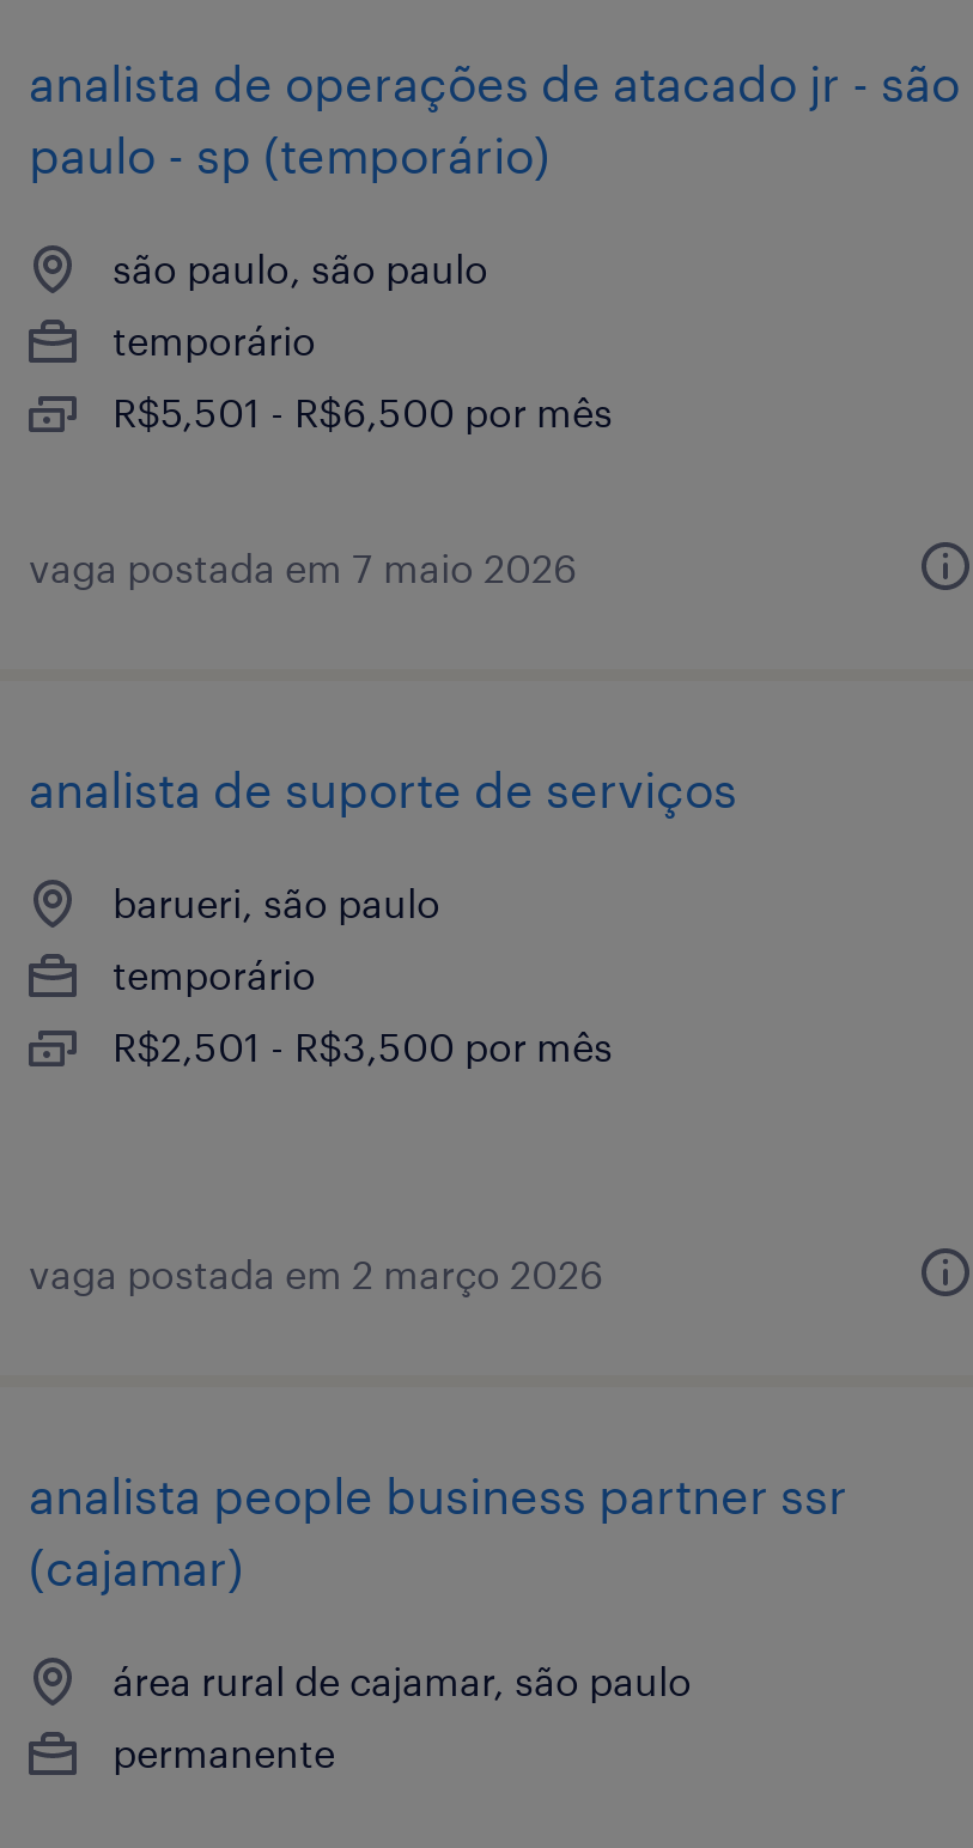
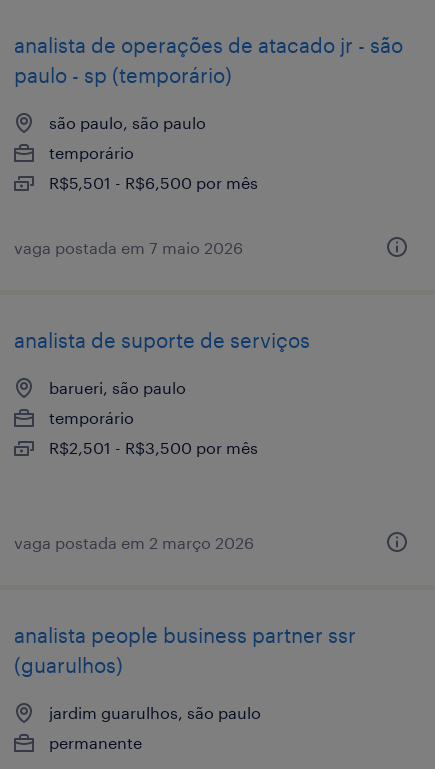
[29,1538,244,1595] (cajamar) -> [14,653,123,677] (guarulhos)
[112,1658,692,1703] área rural de cajamar, são paulo -> [49,703,261,722] jardim guarulhos, são paulo

